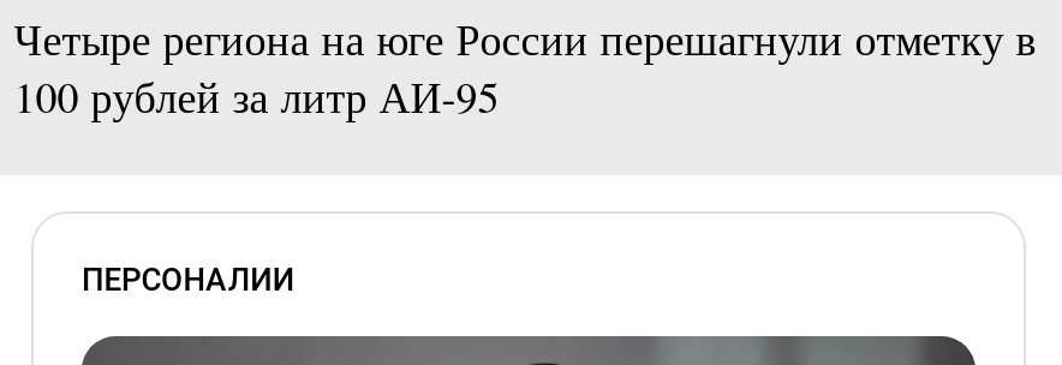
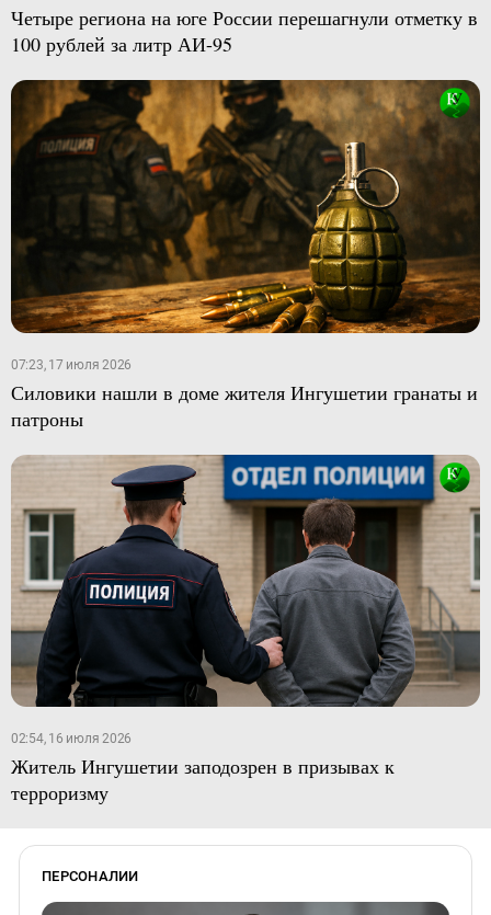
none -> [10,79,481,432] [image] | 07:23, 17 июля 2026 | Силовики нашли в доме жителя Ингушетии гранаты и | патроны
none -> [10,454,481,806] [image] | 02:54, 16 июля 2026 | Житель Ингушетии заподозрен в призывах к | терроризму

